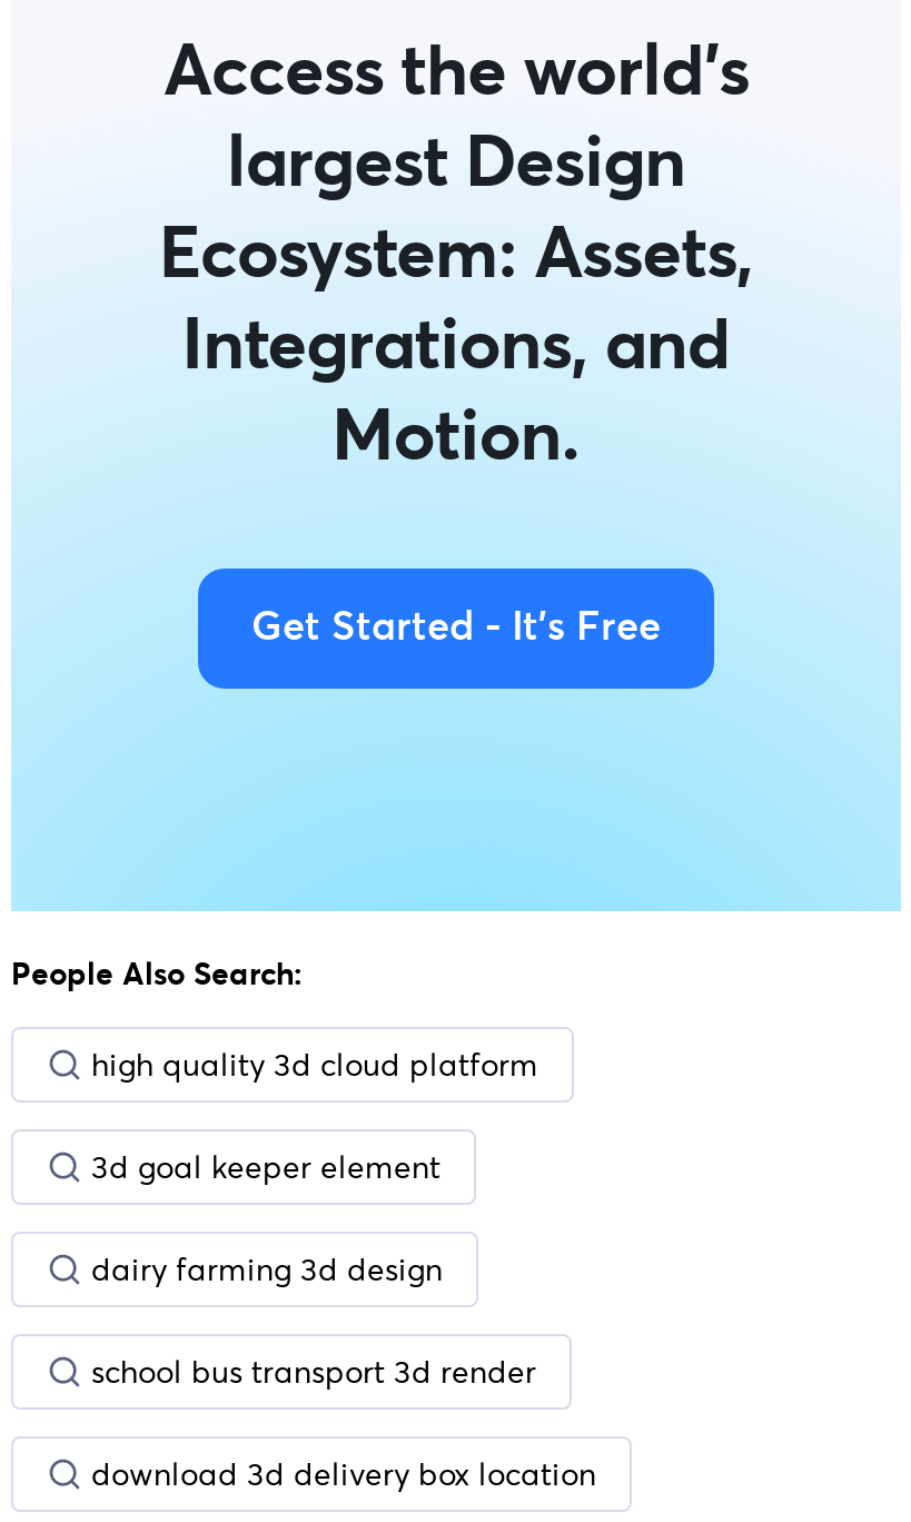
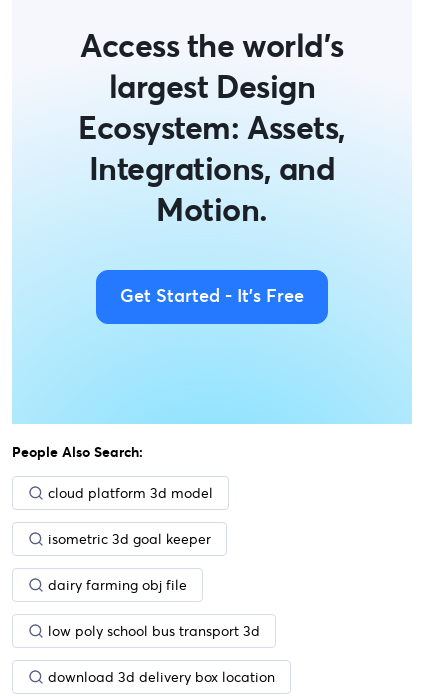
[91,1045,538,1085] high quality 3d cloud platform -> [48,484,213,502] cloud platform 3d model
[91,1147,440,1187] 3d goal keeper element -> [48,530,211,548] isometric 3d goal keeper
[91,1249,443,1289] dairy farming 3d design -> [48,576,187,594] dairy farming obj file
[91,1352,536,1392] school bus transport 3d render -> [48,622,260,640] low poly school bus transport 3d

